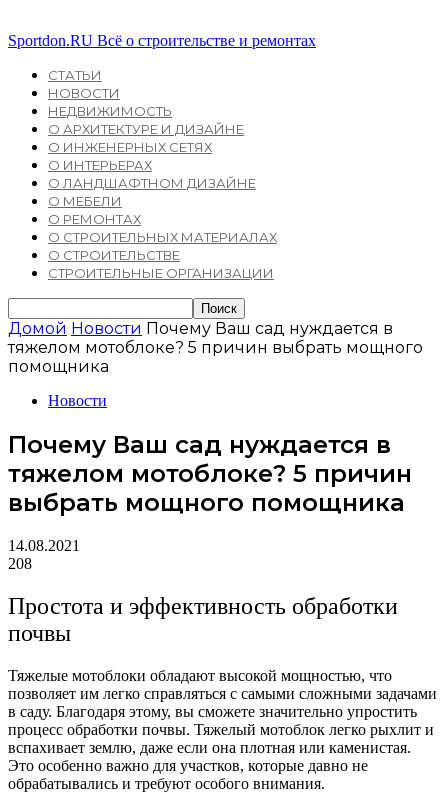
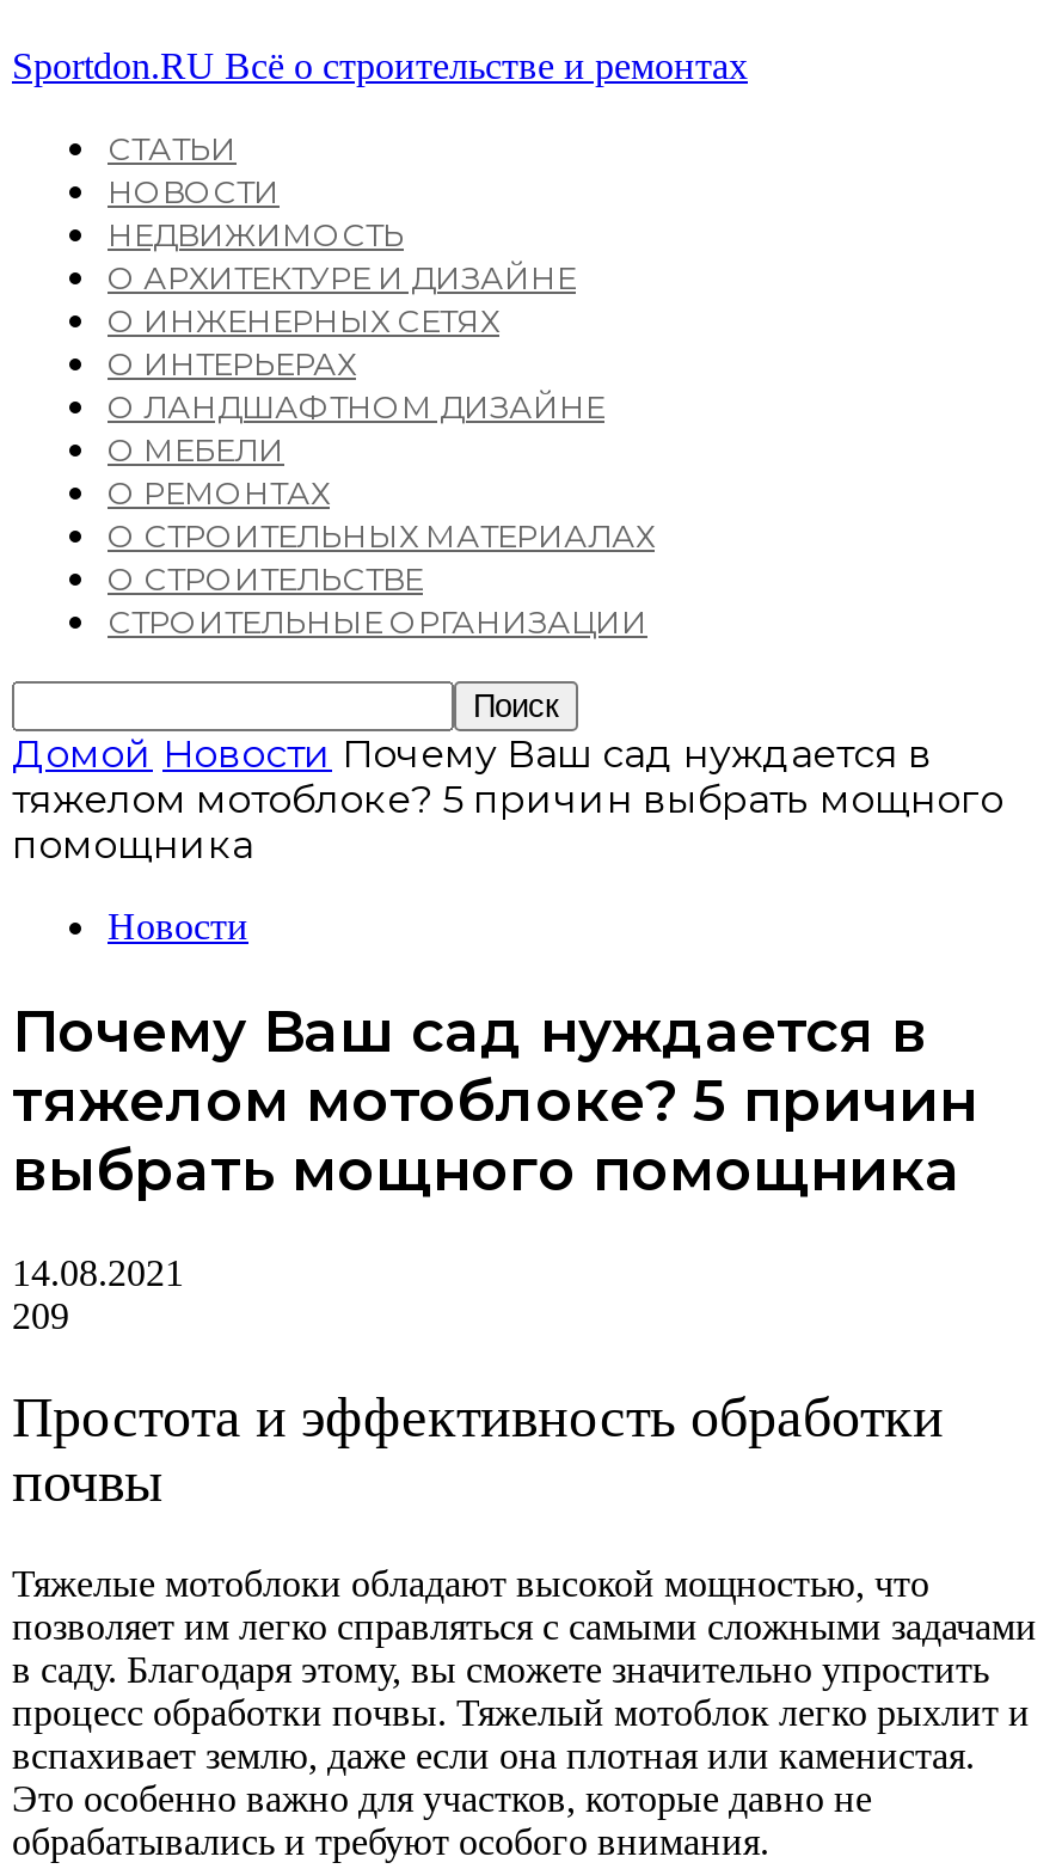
[8,555,32,572] 208 -> [12,1295,69,1336] 209

